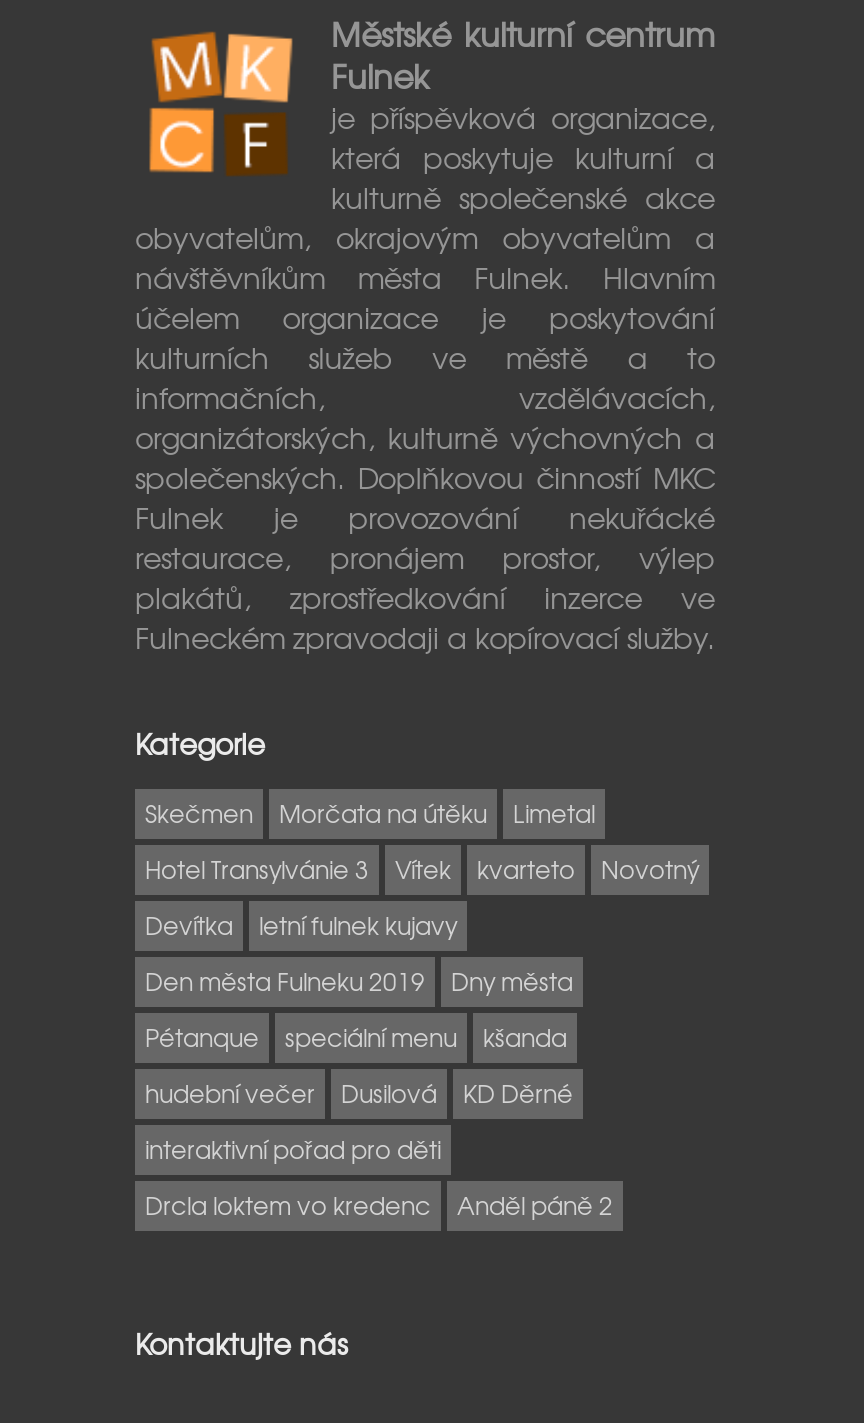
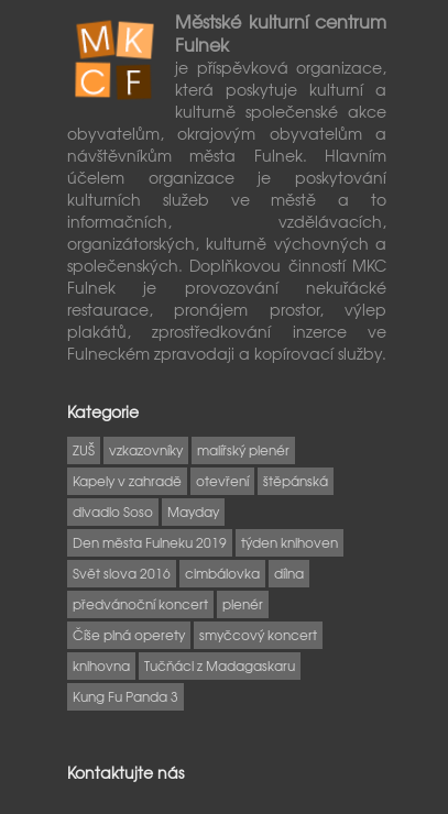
[145,796,595,832] Skečmen | Morčata na útěku | Limetal -> [73,440,289,460] ZUŠ | vzkazovníky | malířský plenér
[145,852,699,888] Hotel Transylvánie 3 | Vítek | kvarteto | Novotný -> [73,471,328,491] Kapely v zahradě | otevření | štěpánská
[145,908,457,944] Devítka | letní fulnek kujavy -> [73,502,219,522] divadlo Soso | Mayday
[145,964,613,1224] Dny města | Pétanque | speciální menu | kšanda | hudební večer | Dusilová | KD Děrné | interaktivní pořad pro děti | Drcla loktem vo kredenc | Anděl páně 2 -> [73,533,338,707] týden knihoven | Svět slova 2016 | cimbálovka | dílna | předvánoční koncert | plenér | Číše plná operety | smyčcový koncert | knihovna | Tučňáci z Madagaskaru | Kung Fu Panda 3

